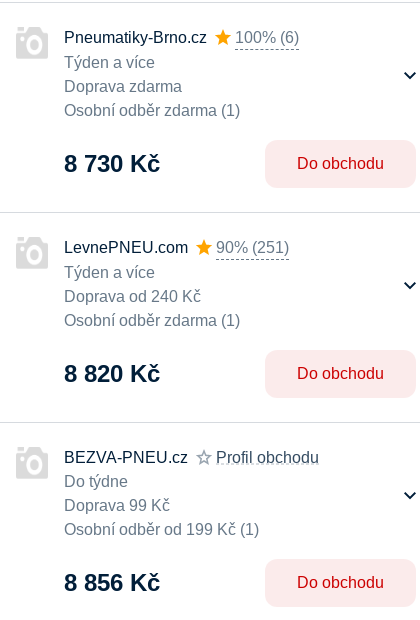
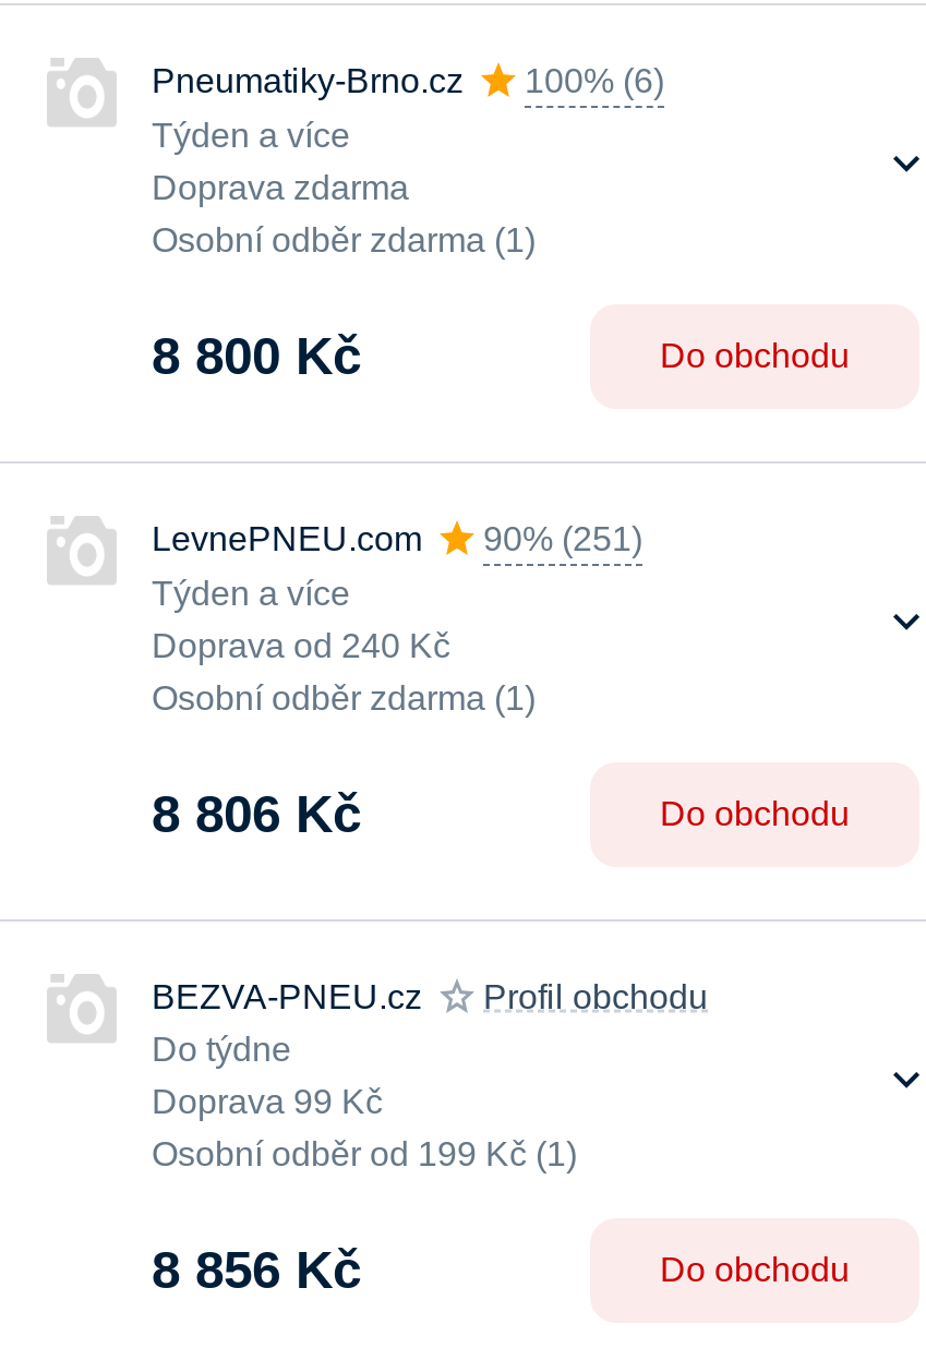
[64,150,160,177] 8 730 Kč -> [152,326,361,385] 8 800 Kč
[64,360,160,387] 8 820 Kč -> [152,784,361,843] 8 806 Kč

